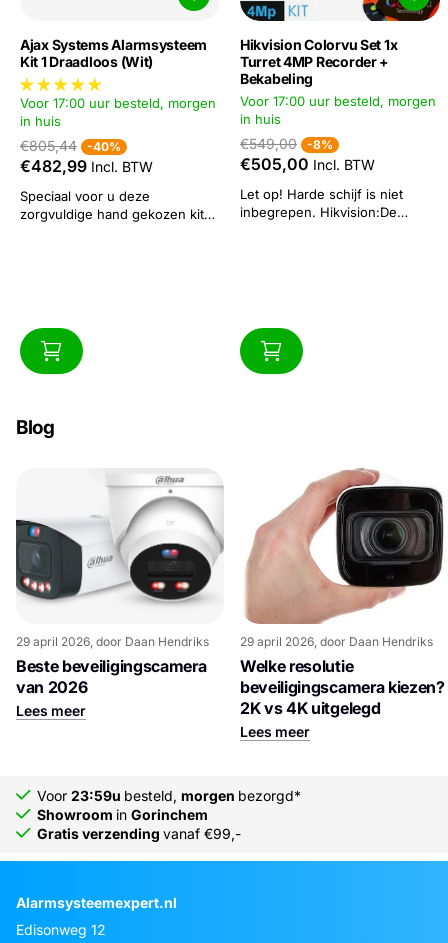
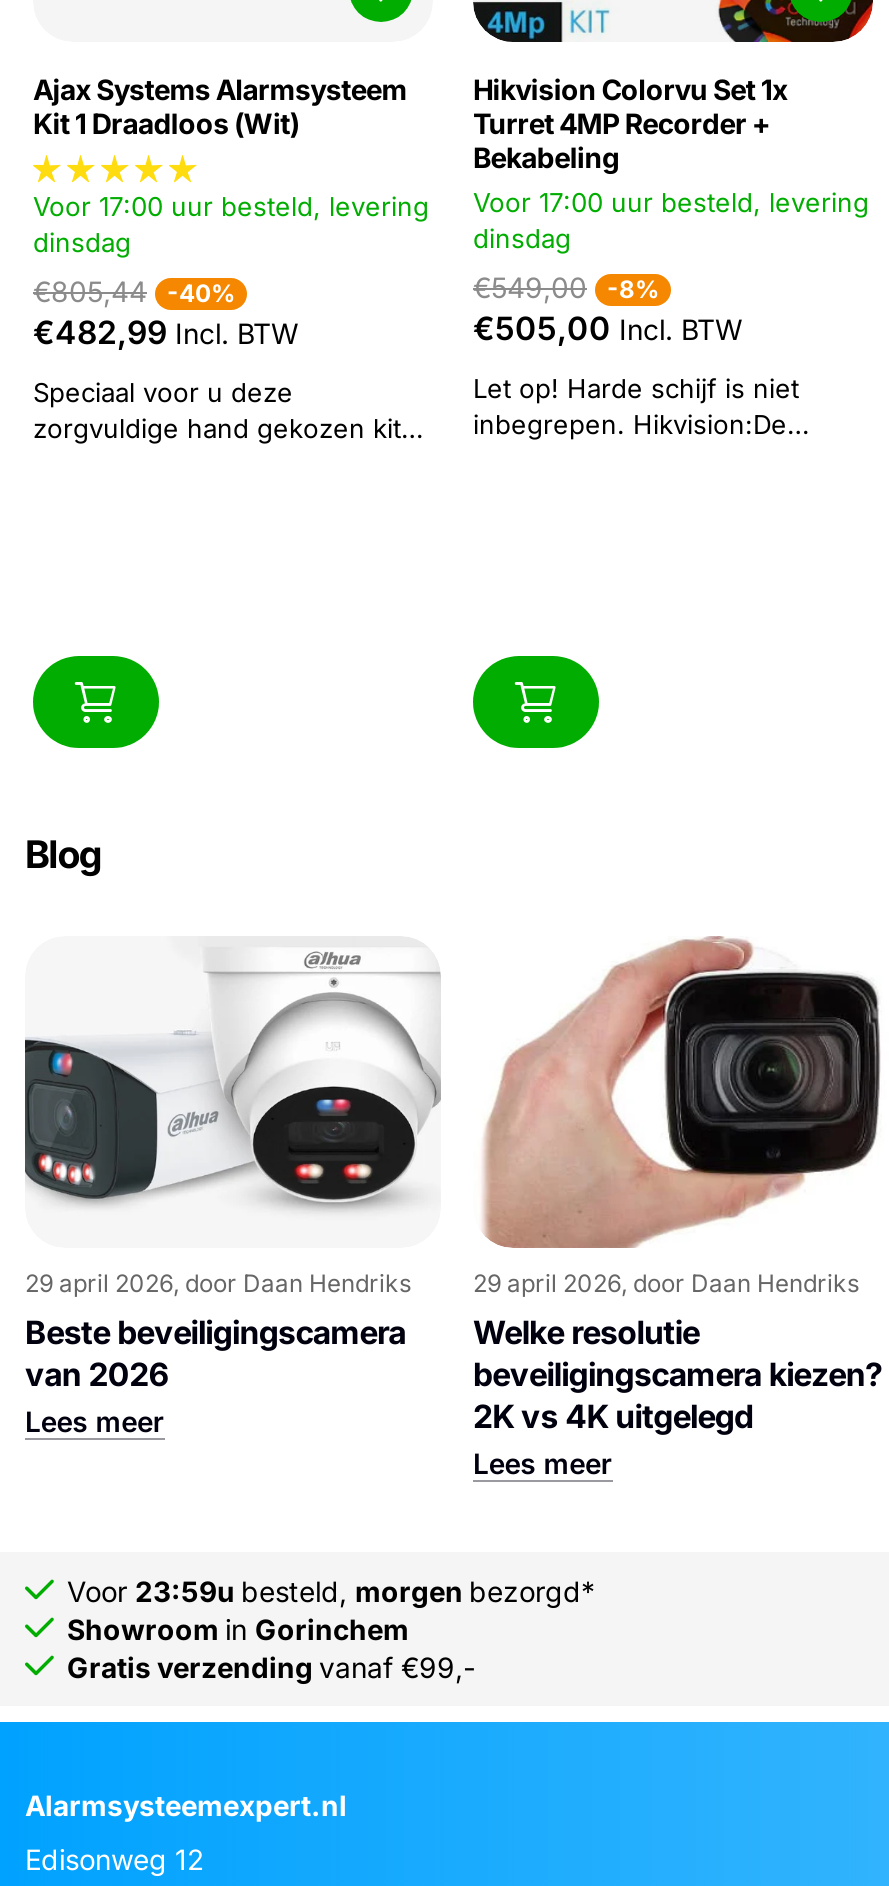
[20,95,216,129] Voor 17:00 uur besteld, morgen | in huis -> [33,190,429,258] Voor 17:00 uur besteld, levering | dinsdag
[240,93,436,127] Voor 17:00 uur besteld, morgen | in huis -> [473,186,869,254] Voor 17:00 uur besteld, levering | dinsdag

